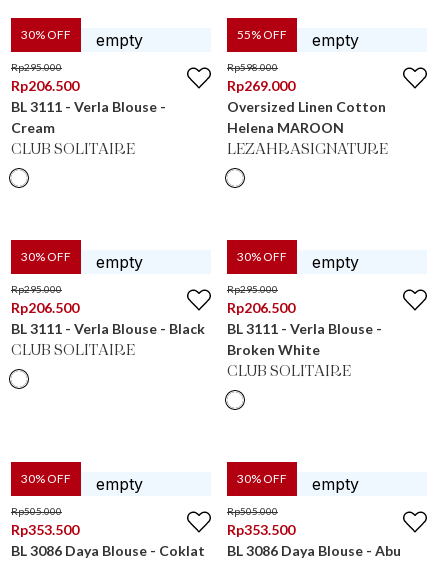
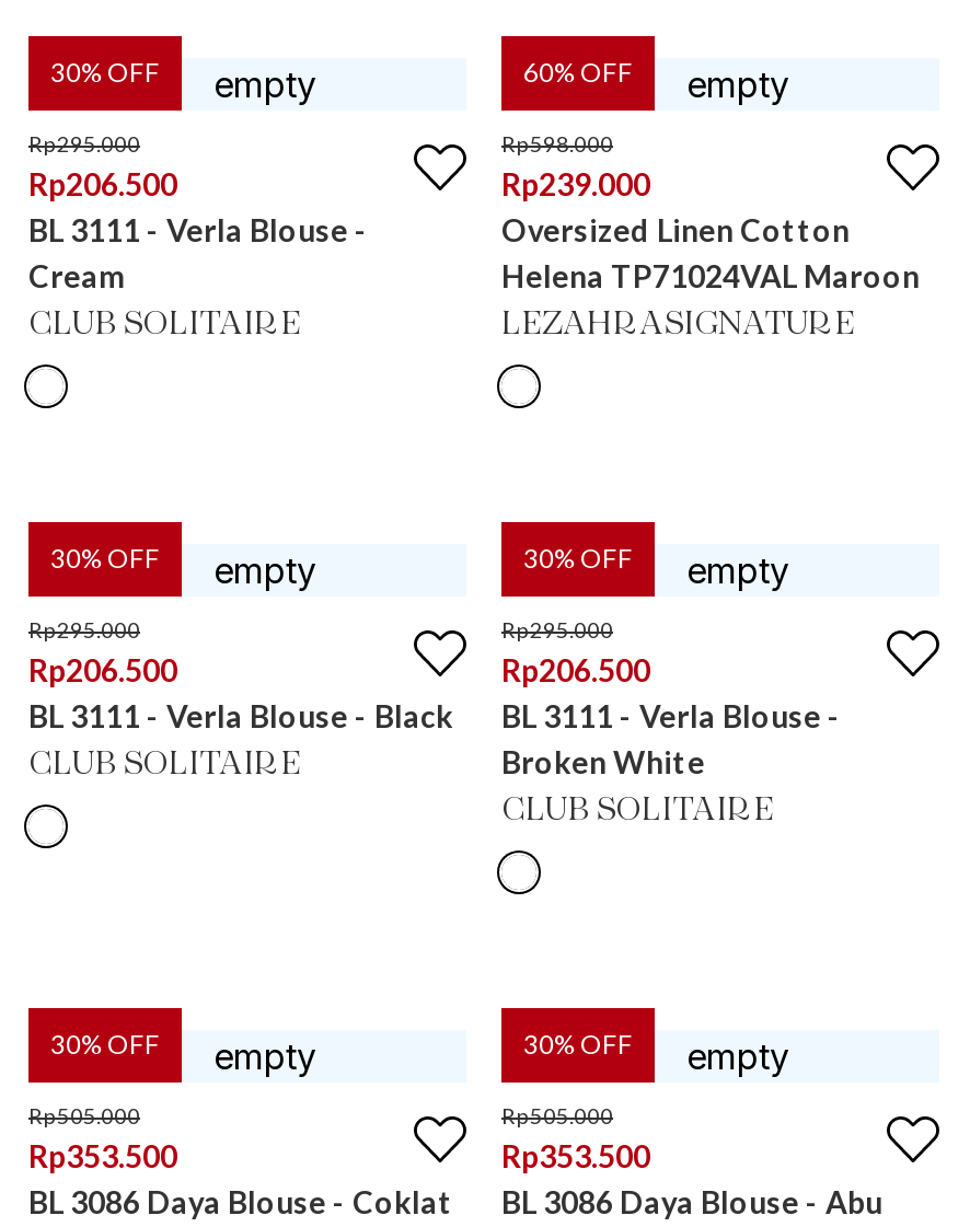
[237,27,287,42] 55% OFF -> [523,56,633,89] 60% OFF
[227,77,295,94] Rp269.000 -> [501,165,650,202] Rp239.000
[227,119,344,136] Helena MAROON -> [501,257,920,294] Helena TP71024VAL Maroon

